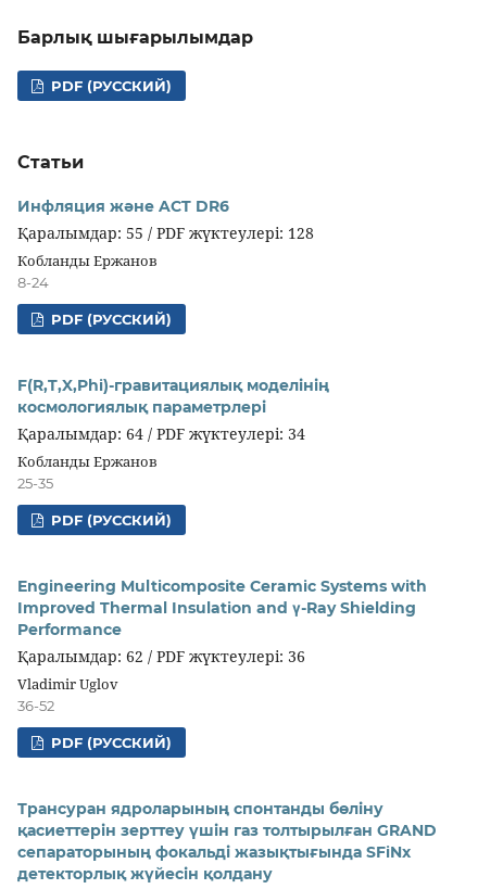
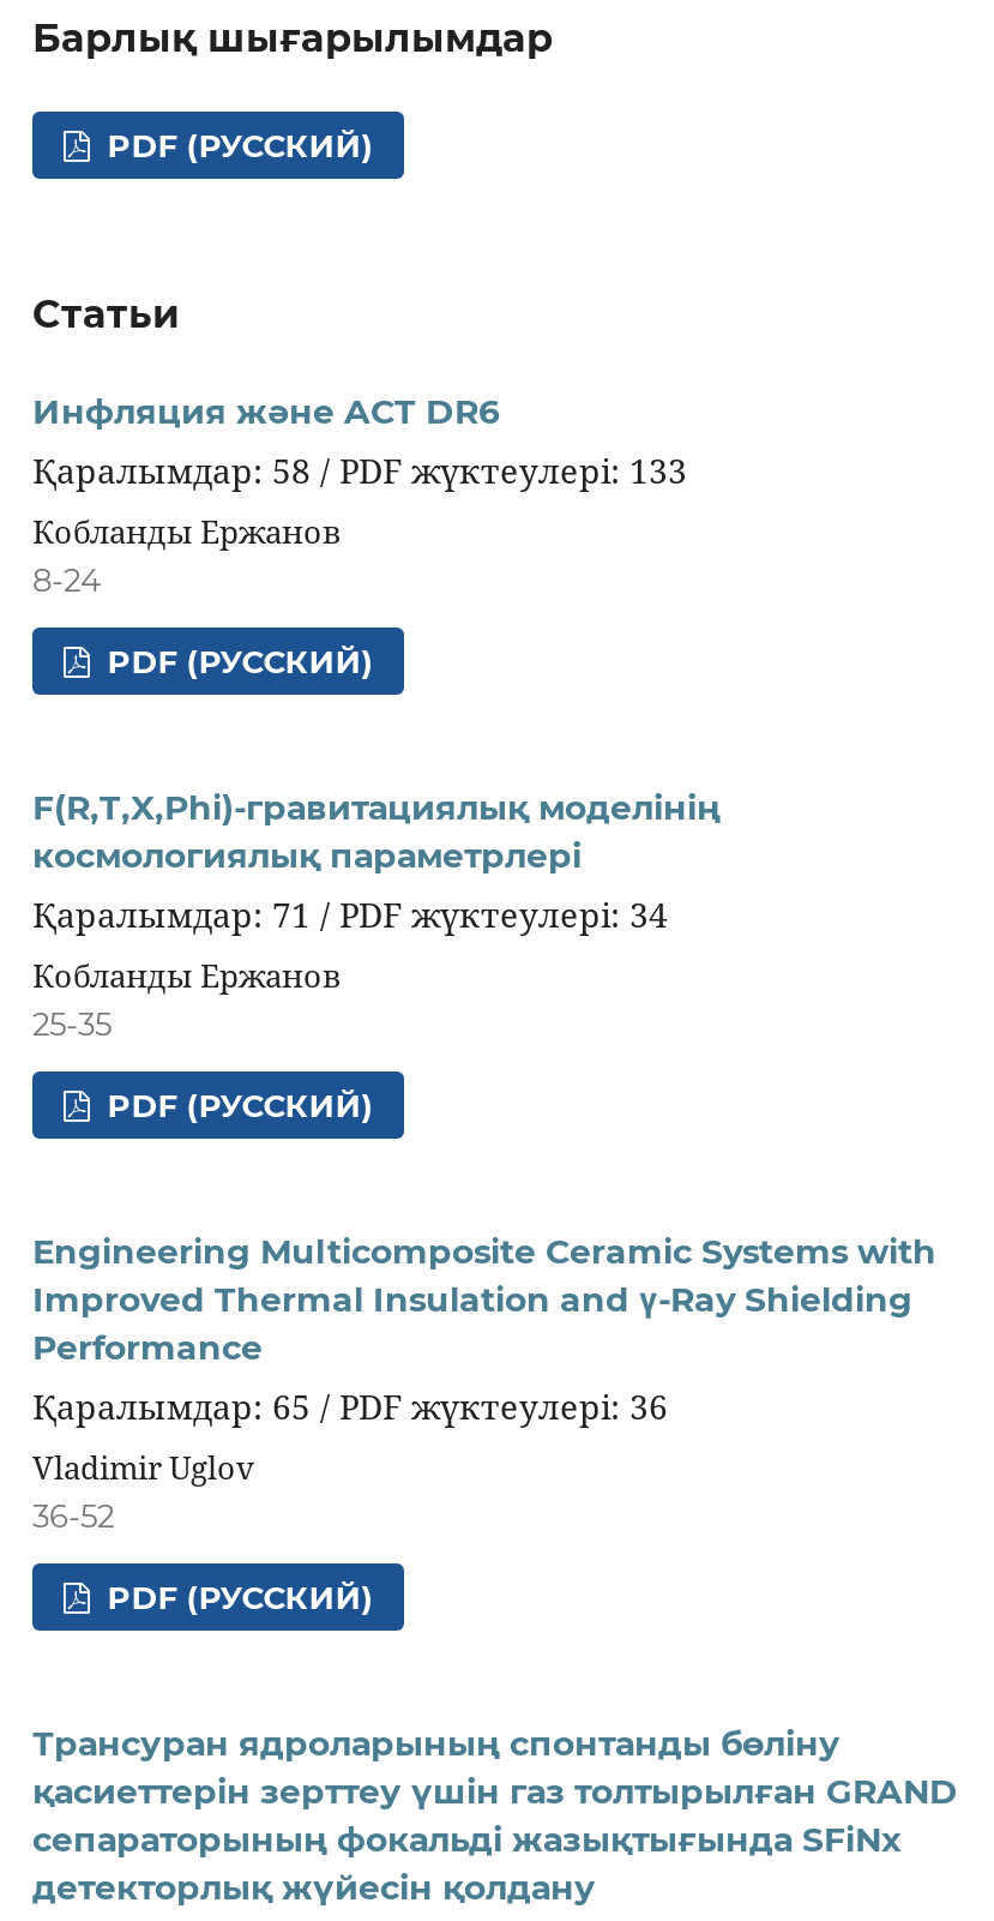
[17,223,314,243] Қаралымдар: 55 / PDF жүктеулері: 128 -> [32,448,687,493] Қаралымдар: 58 / PDF жүктеулері: 133
[17,423,305,444] Қаралымдар: 64 / PDF жүктеулері: 34 -> [32,892,668,937] Қаралымдар: 71 / PDF жүктеулері: 34
[17,646,305,666] Қаралымдар: 62 / PDF жүктеулері: 36 -> [32,1383,668,1429] Қаралымдар: 65 / PDF жүктеулері: 36

